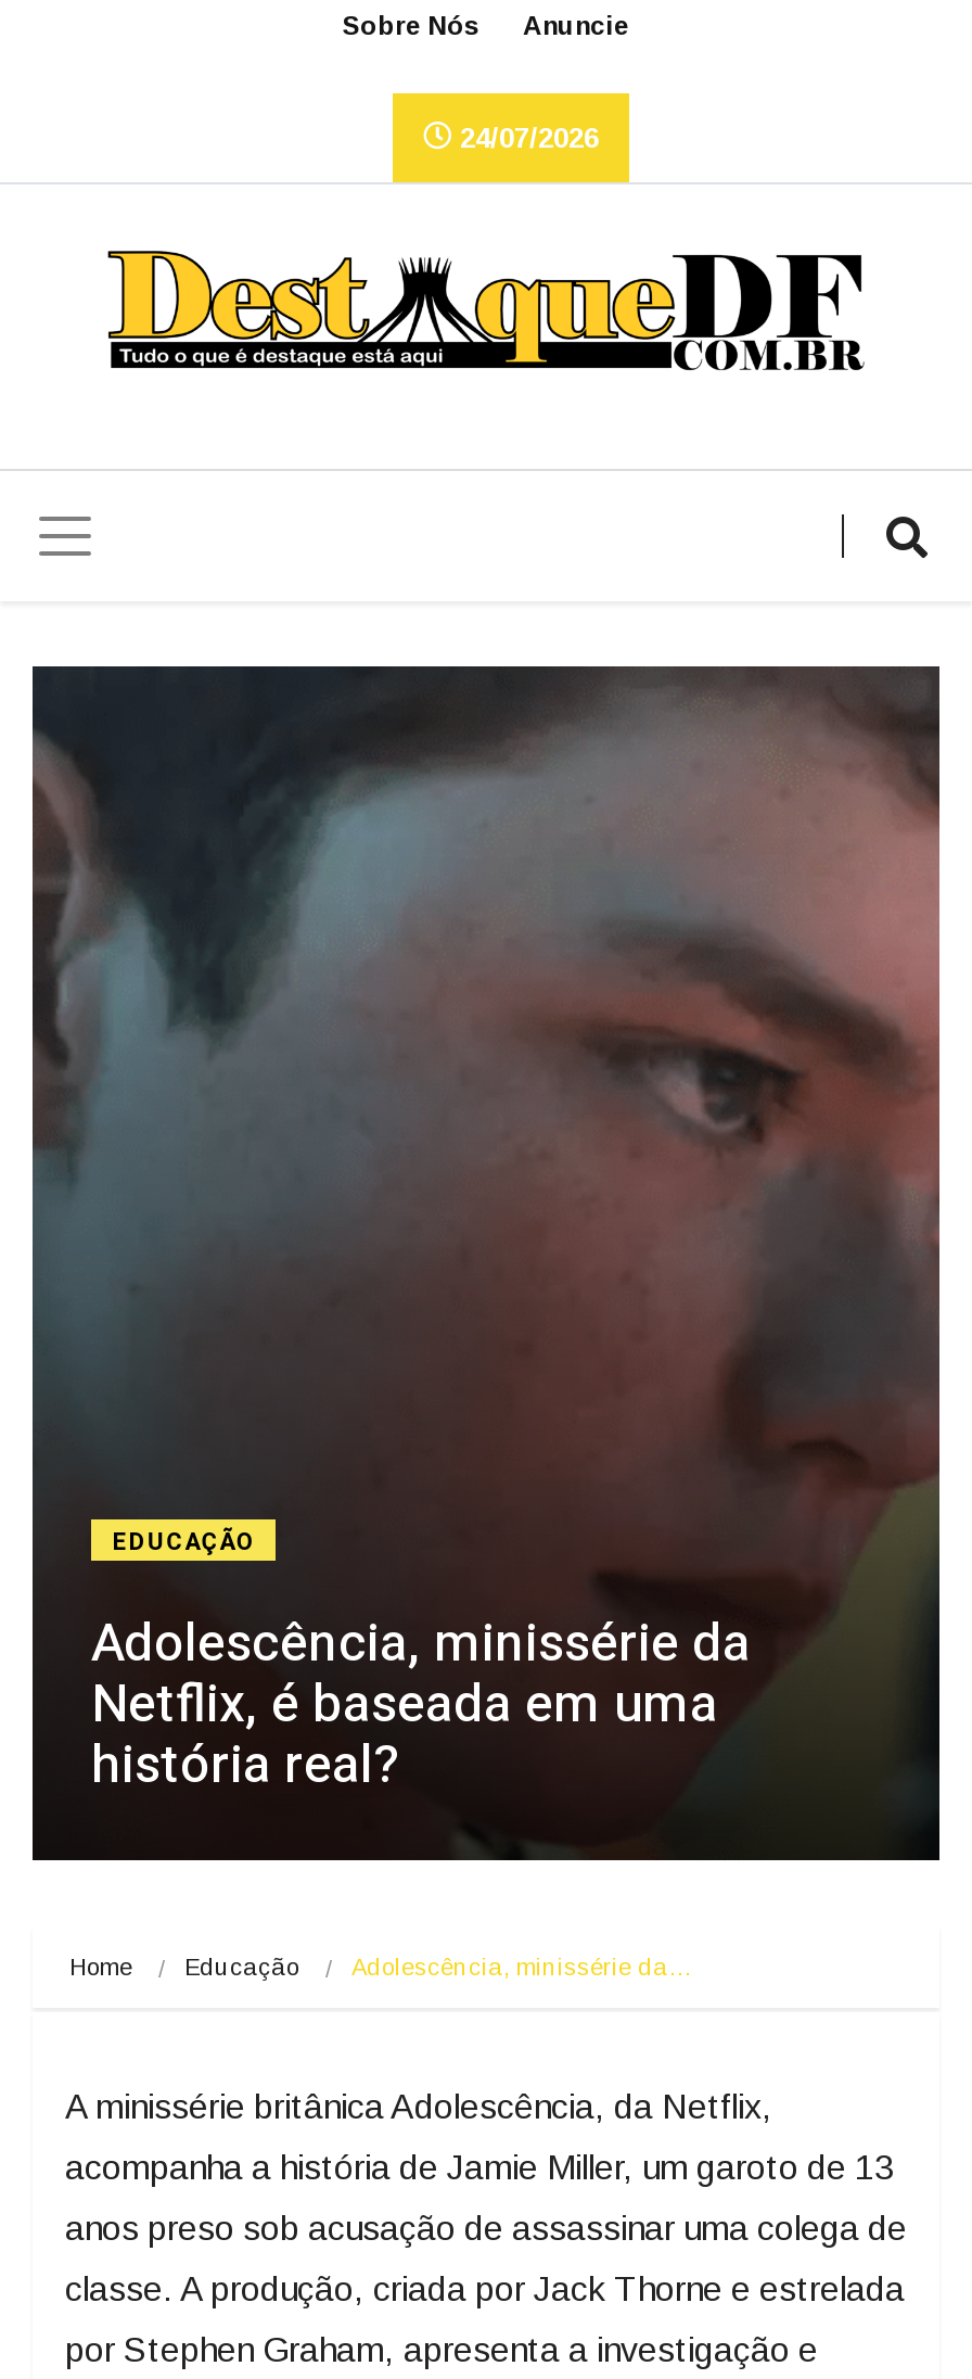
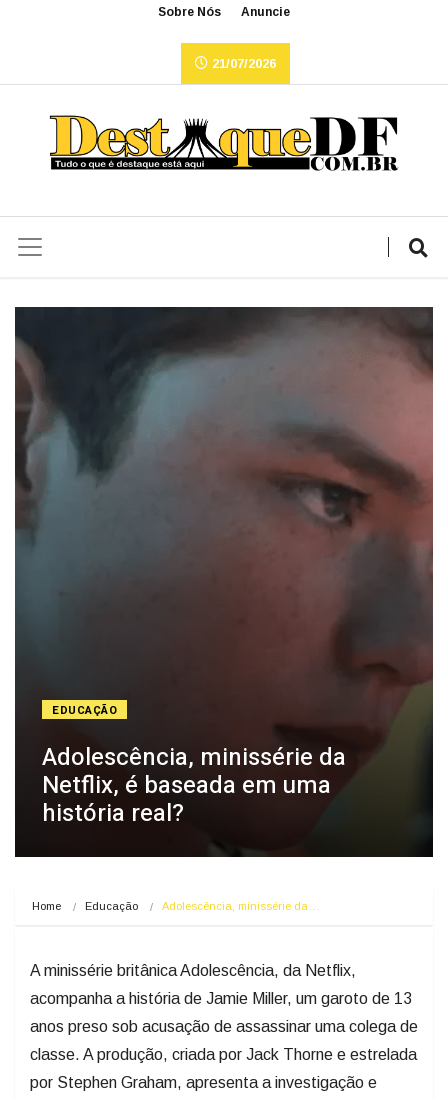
[451,122,599,154] 24/07/2026 -> [208,56,276,71] 21/07/2026

